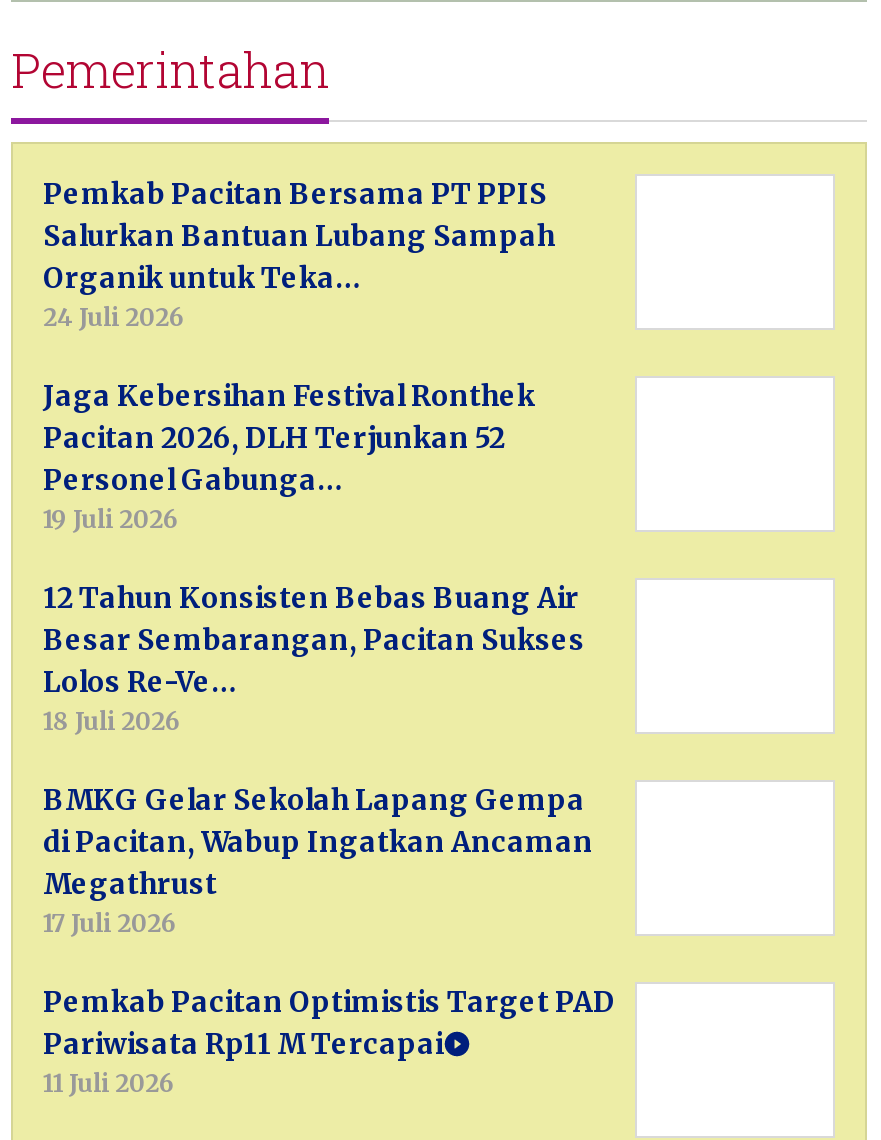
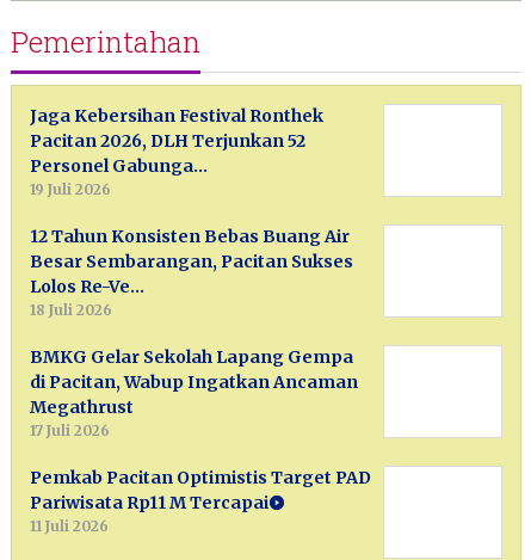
[43,176,555,332] Pemkab Pacitan Bersama PT PPIS | Salurkan Bantuan Lubang Sampah | Organik untuk Teka… | 24 Juli 2026 -> none

